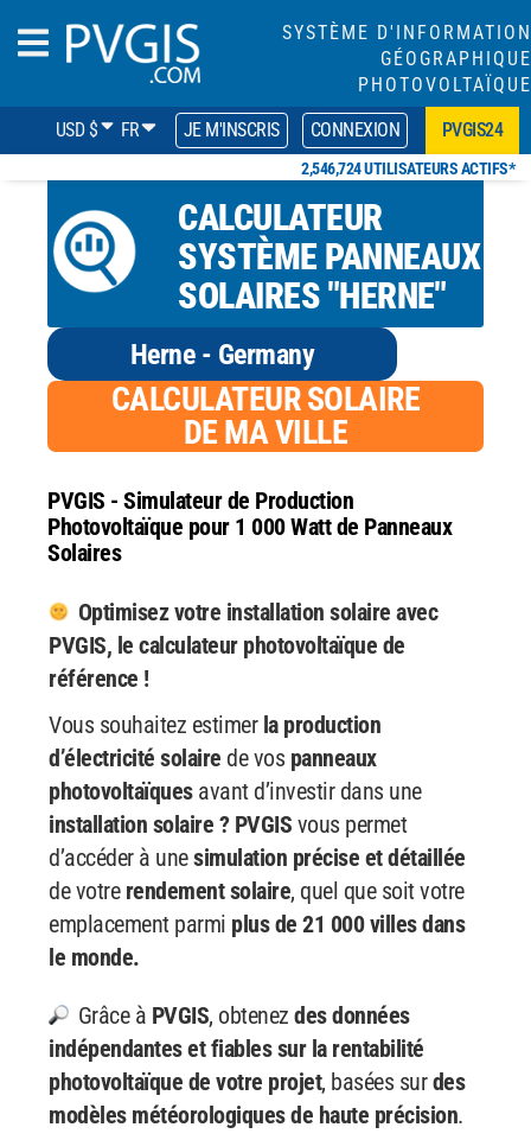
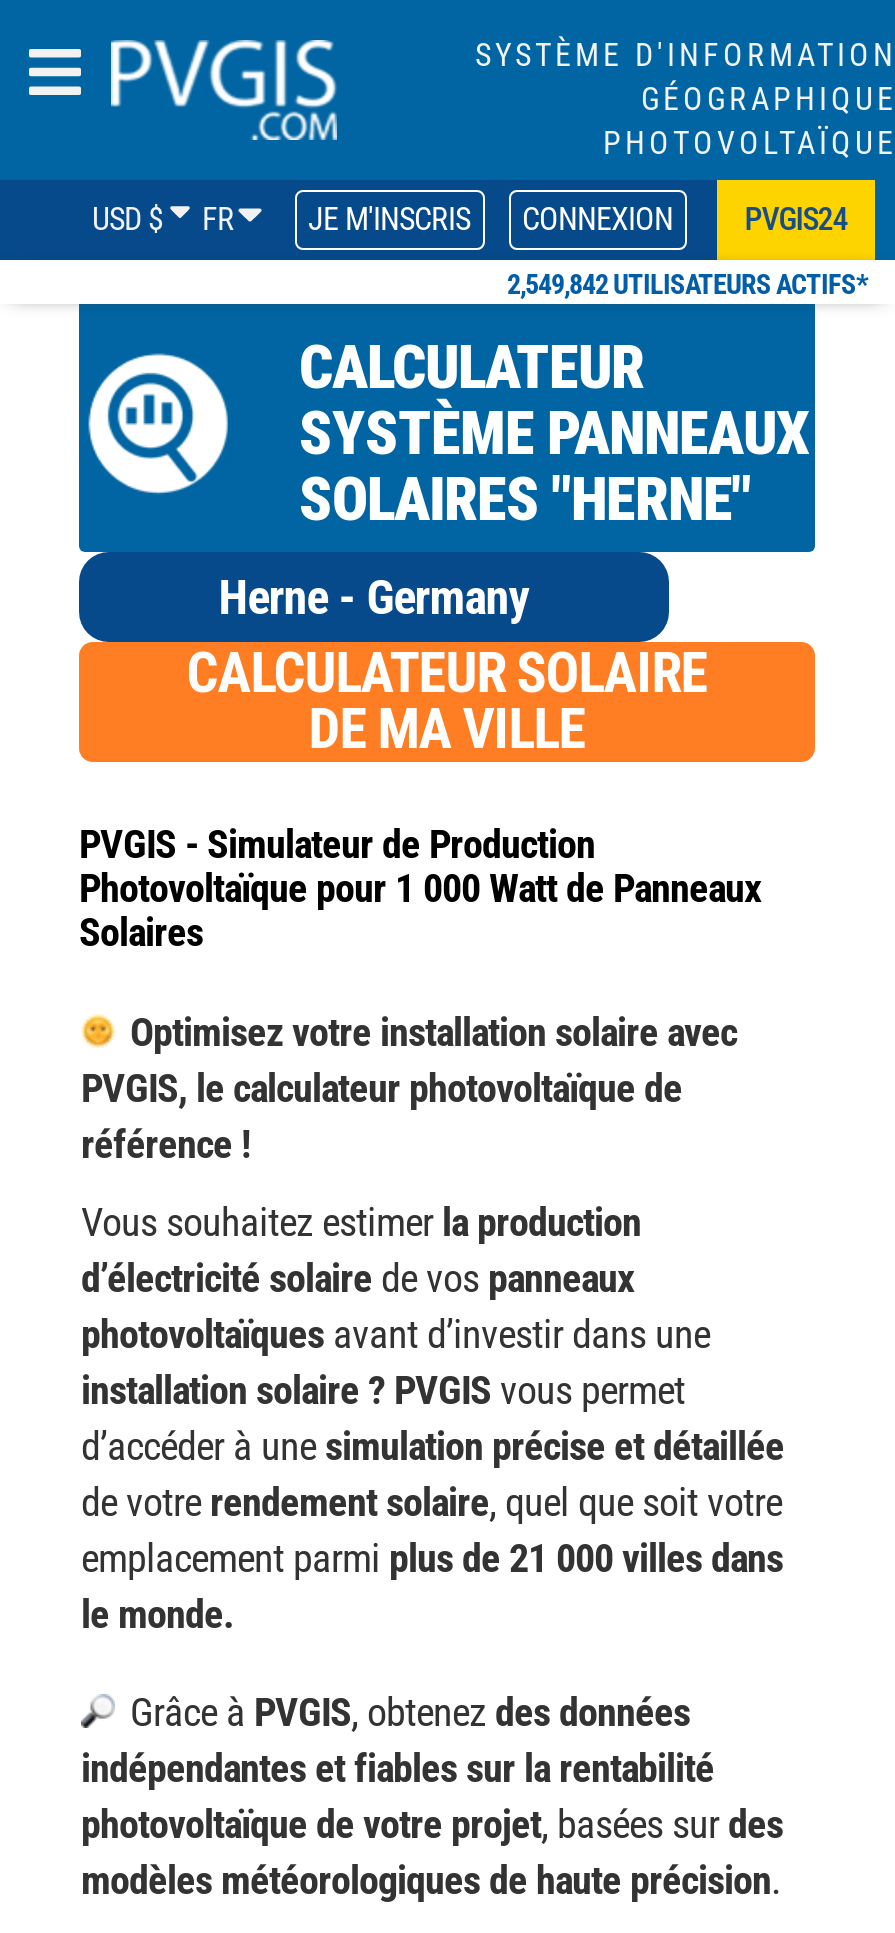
[301,159,514,178] 2,546,724 UTILISATEURS ACTIFS* -> [507,268,867,300] 2,549,842 UTILISATEURS ACTIFS*

